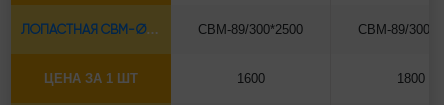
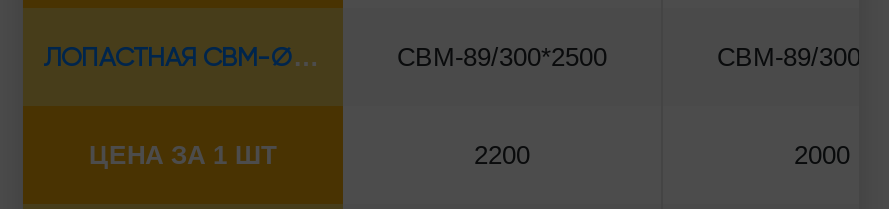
[236,71,264,86] 1600 -> [474,139,530,169] 2200
[396,71,424,86] 1800 -> [794,139,850,169] 2000

